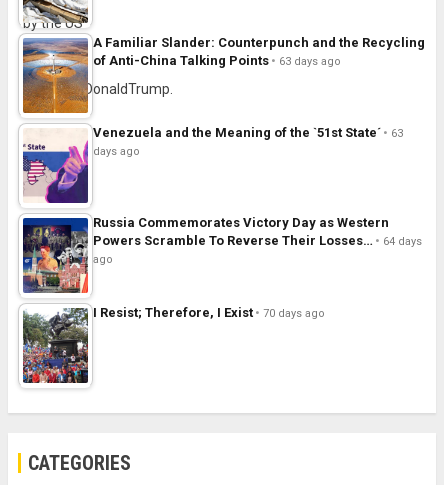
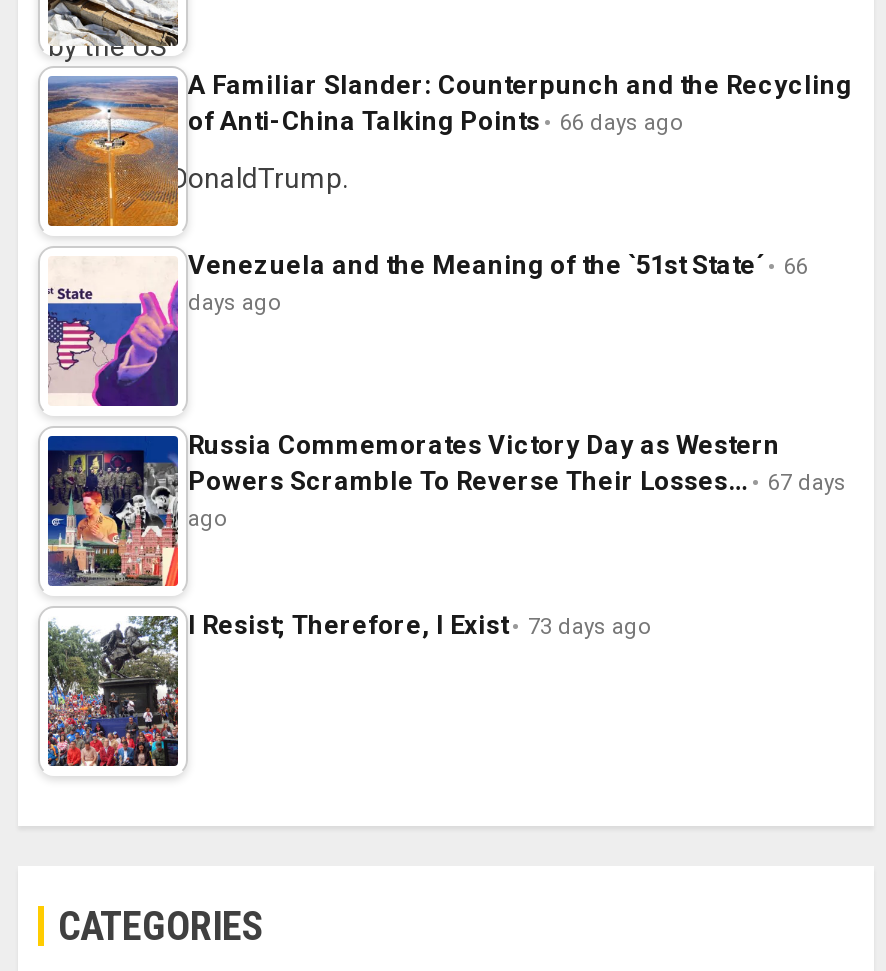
[93,53,341,68] of Anti-China Talking Points 63 days ago -> [188,107,684,137] of Anti-China Talking Points 66 days ago
[93,125,403,140] Venezuela and the Meaning of the `51st State´ 63 -> [188,251,808,281] Venezuela and the Meaning of the `51st State´ 66
[93,233,422,248] Powers Scramble To Reverse Their Losses… 64 days -> [188,467,846,497] Powers Scramble To Reverse Their Losses… 67 days
[93,305,325,320] I Resist; Therefore, I Exist 70 days ago -> [188,611,652,641] I Resist; Therefore, I Exist 73 days ago

